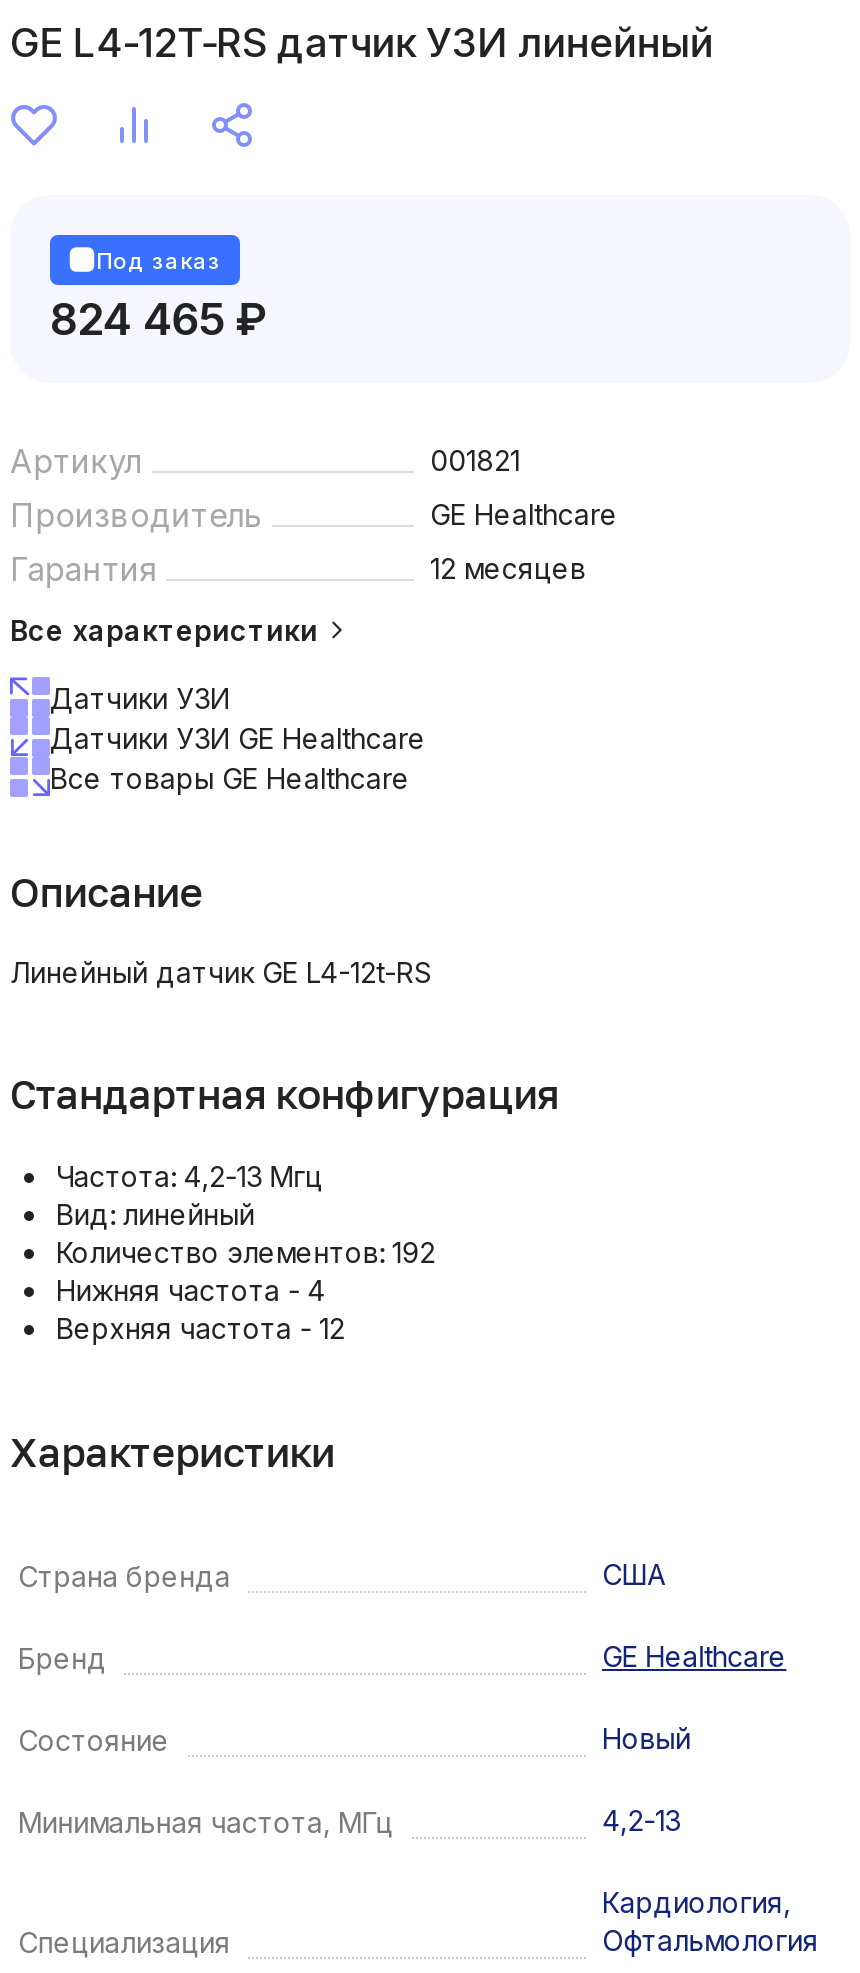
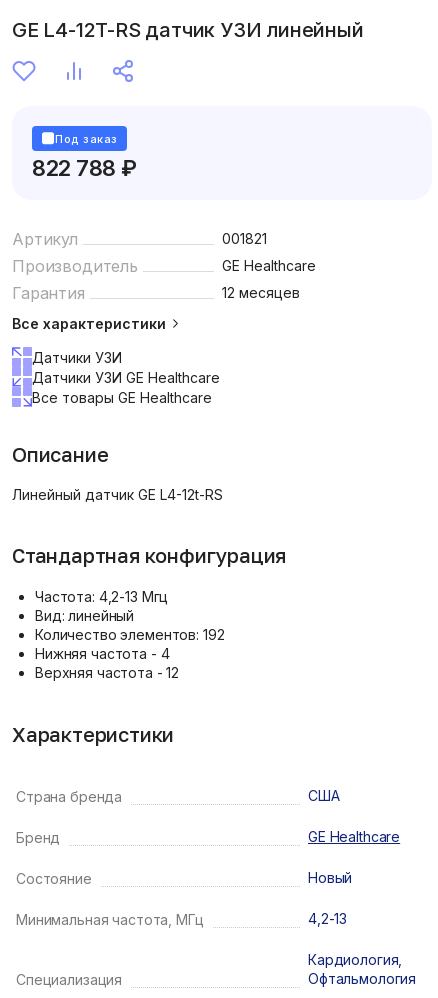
[50,293,266,345] 824 465 ₽ -> [32,155,137,181] 822 788 ₽

